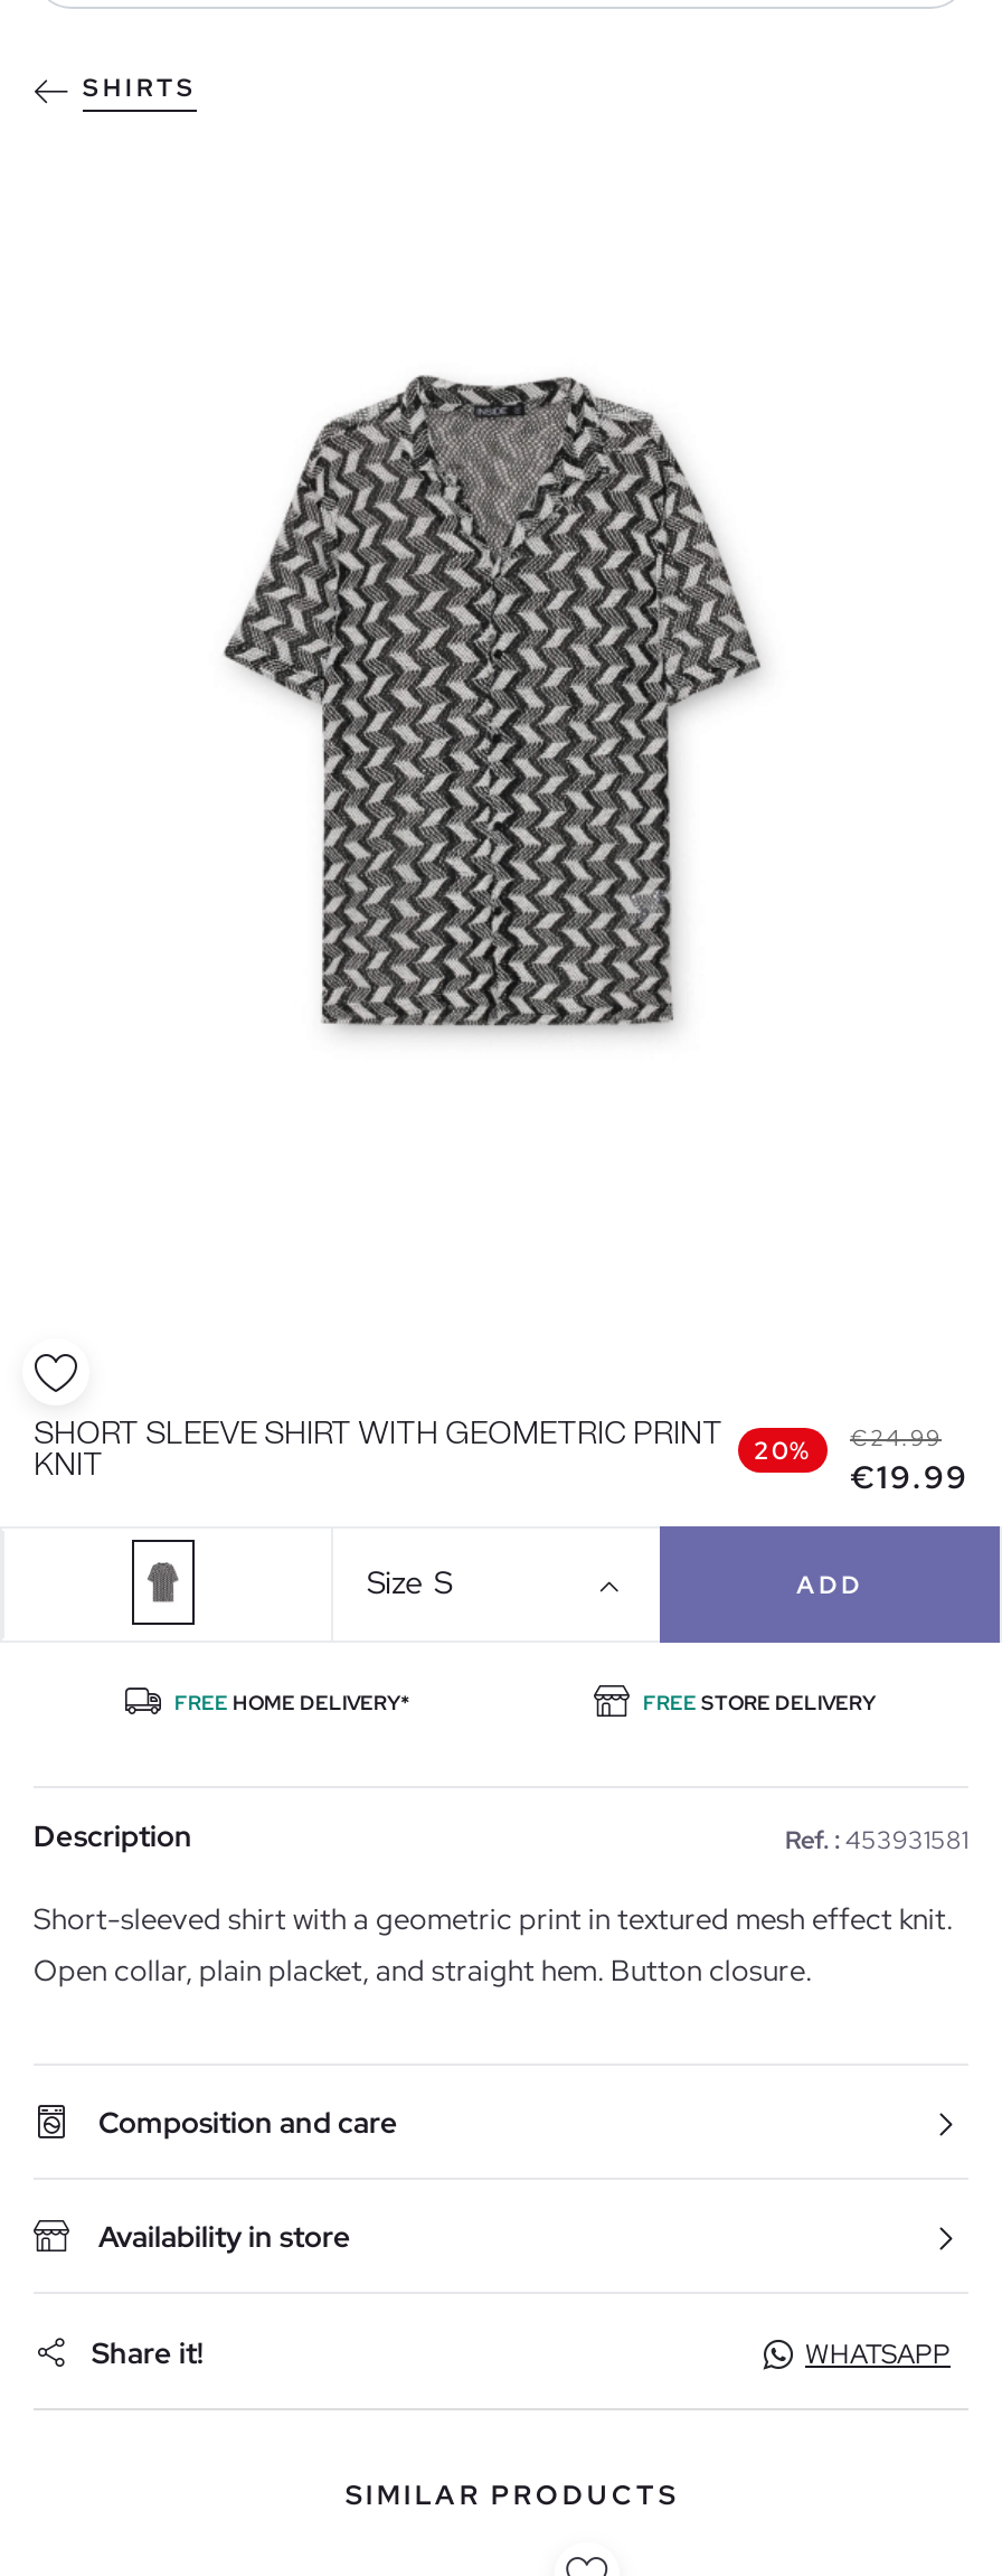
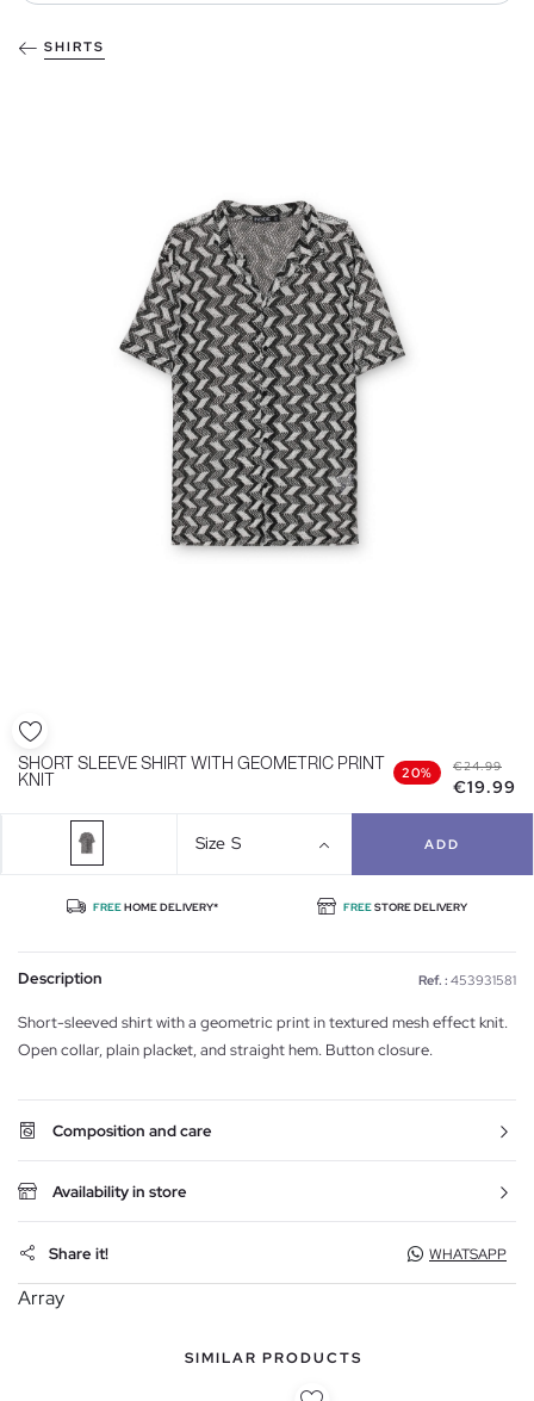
none -> [18,1286,64,1311] Array

